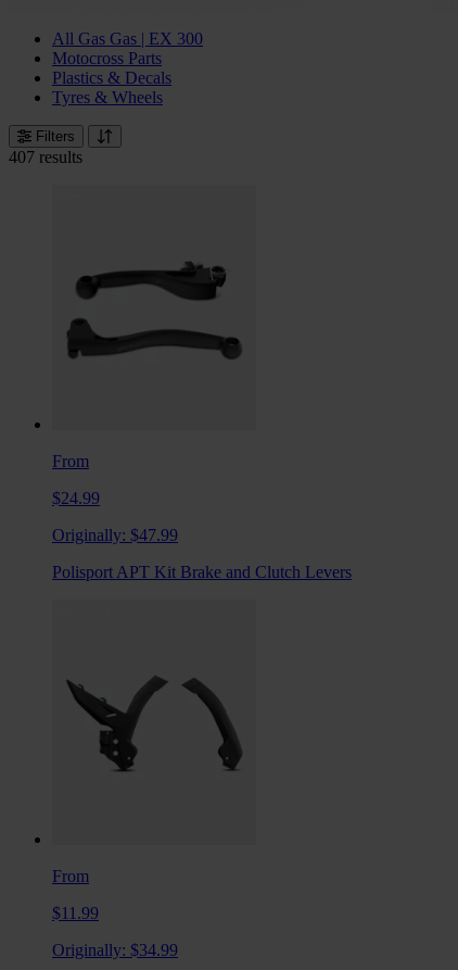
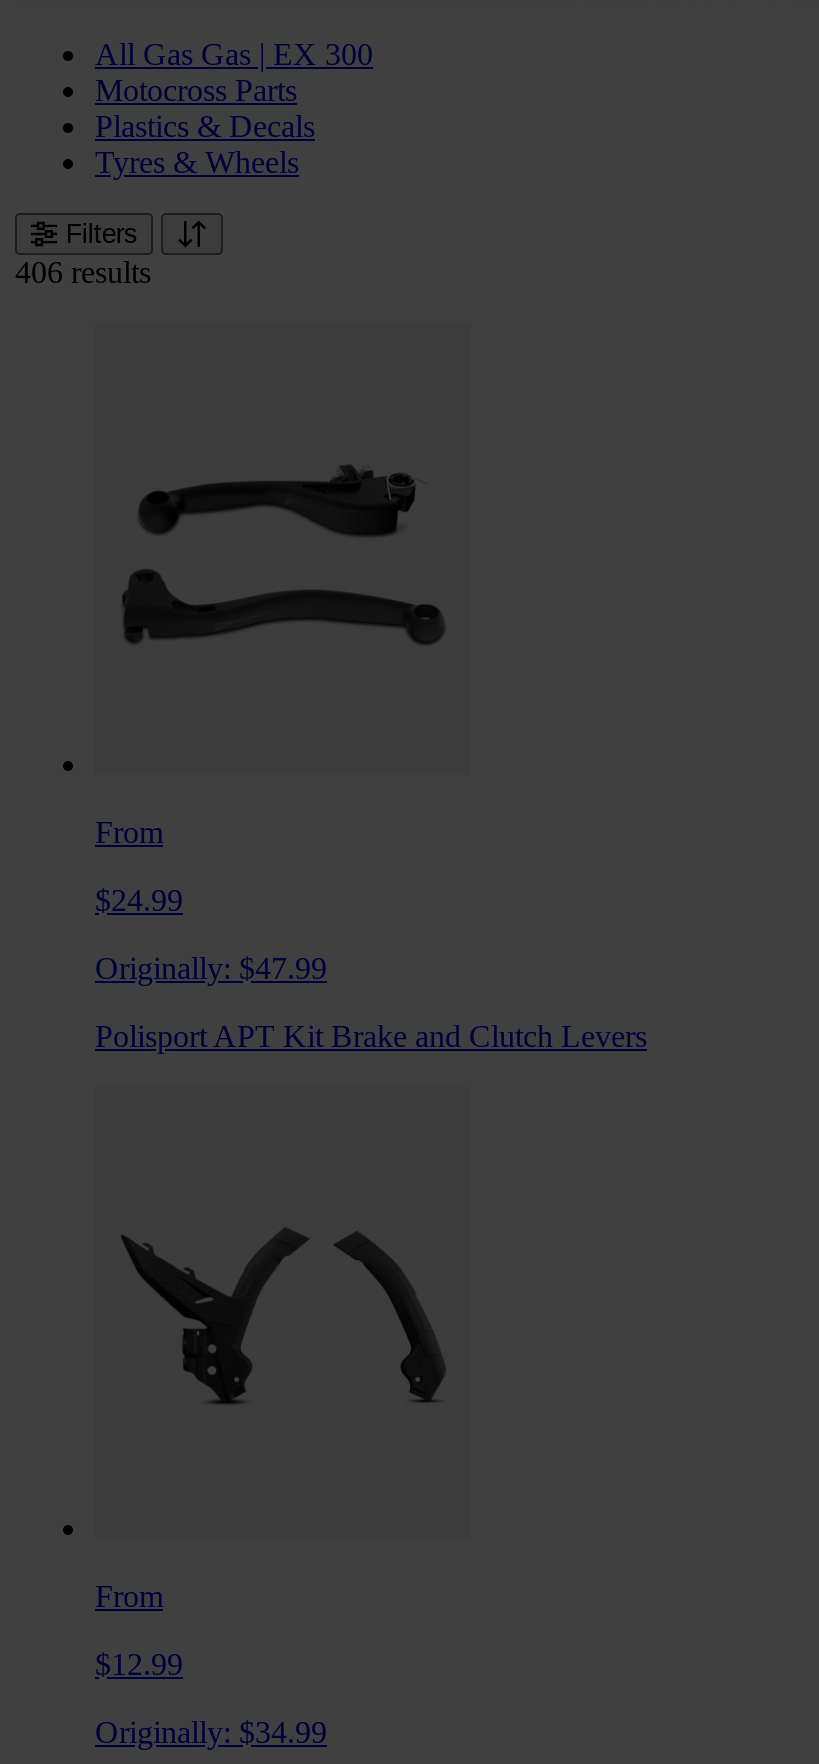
[9,148,82,166] 407 results -> [15,255,151,289] 406 results
[52,904,99,922] $11.99 -> [95,1647,183,1681] $12.99

